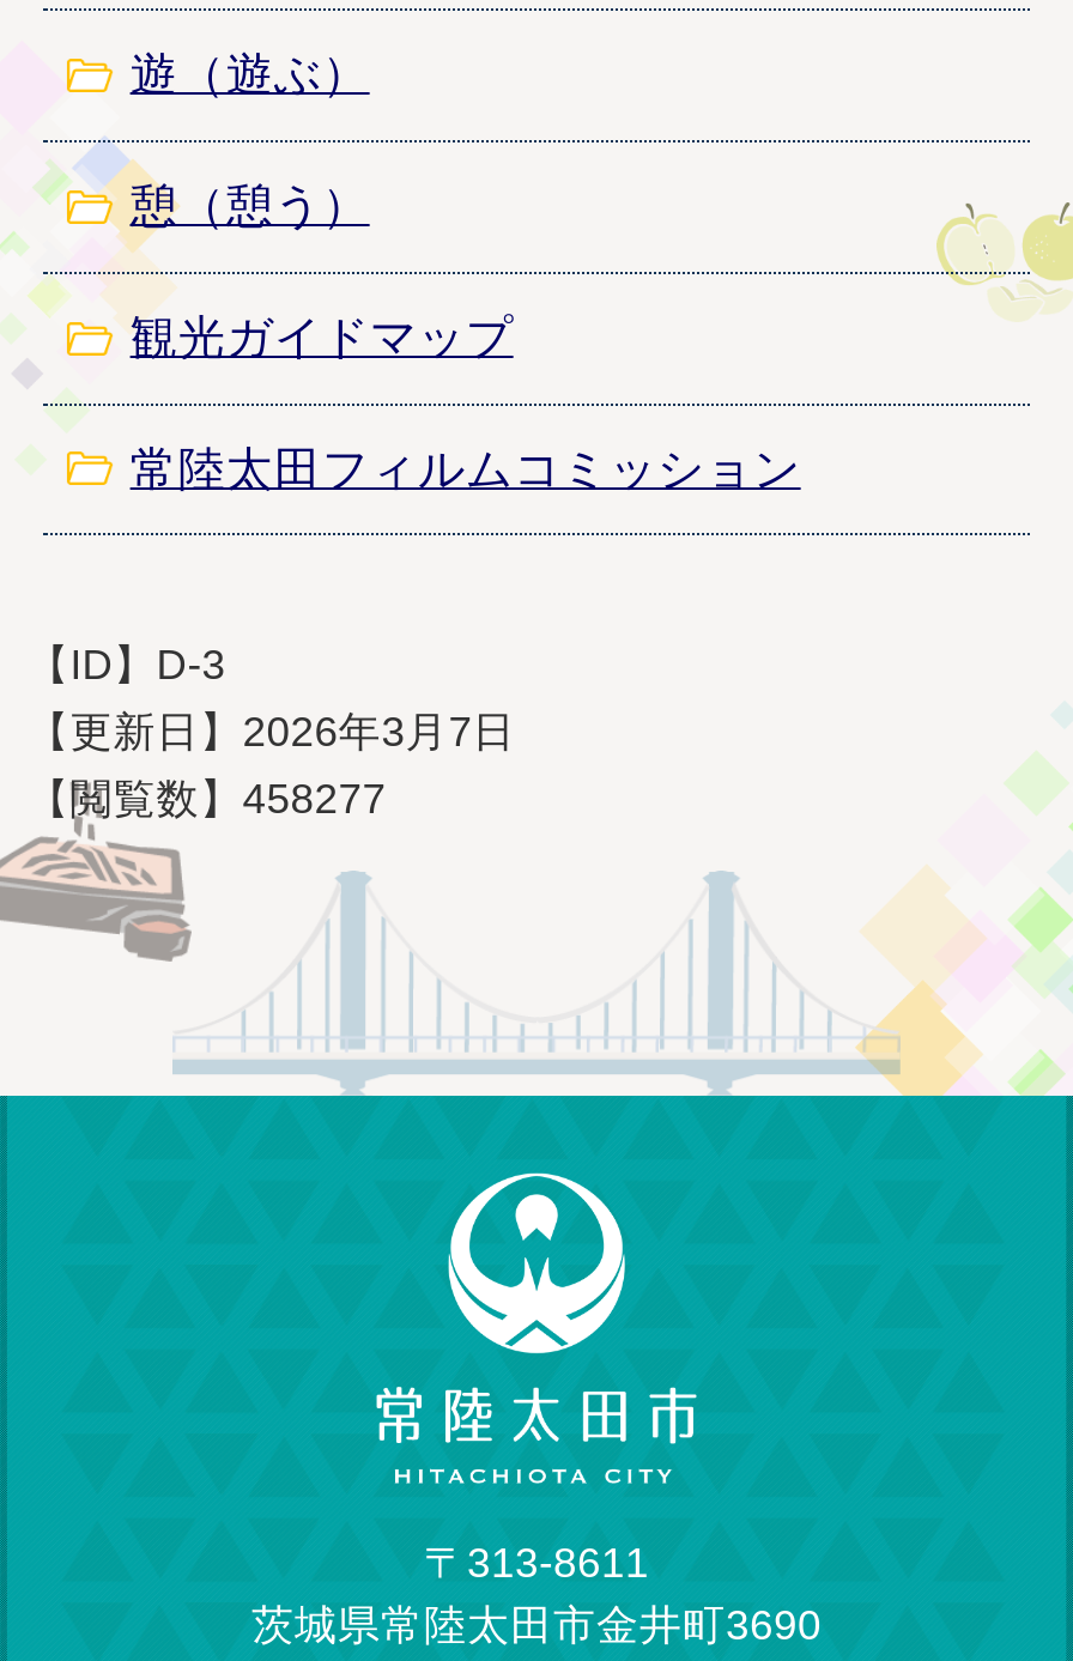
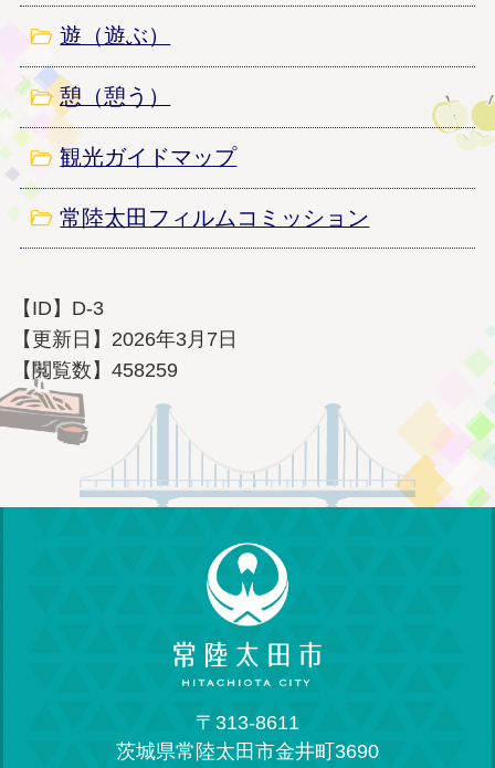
[27,774,386,822] 【閲覧数】458277 -> [12,359,178,381] 【閲覧数】458259

